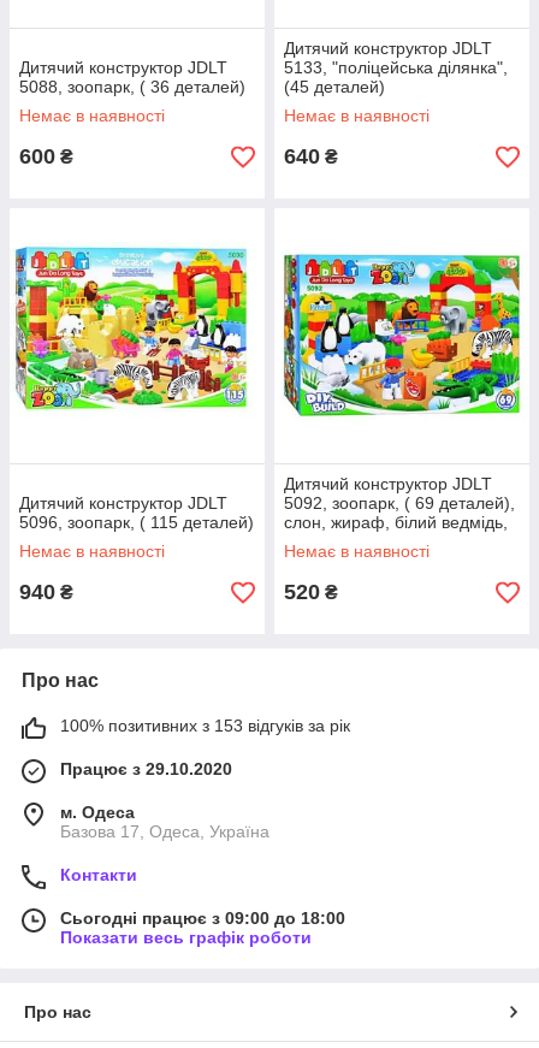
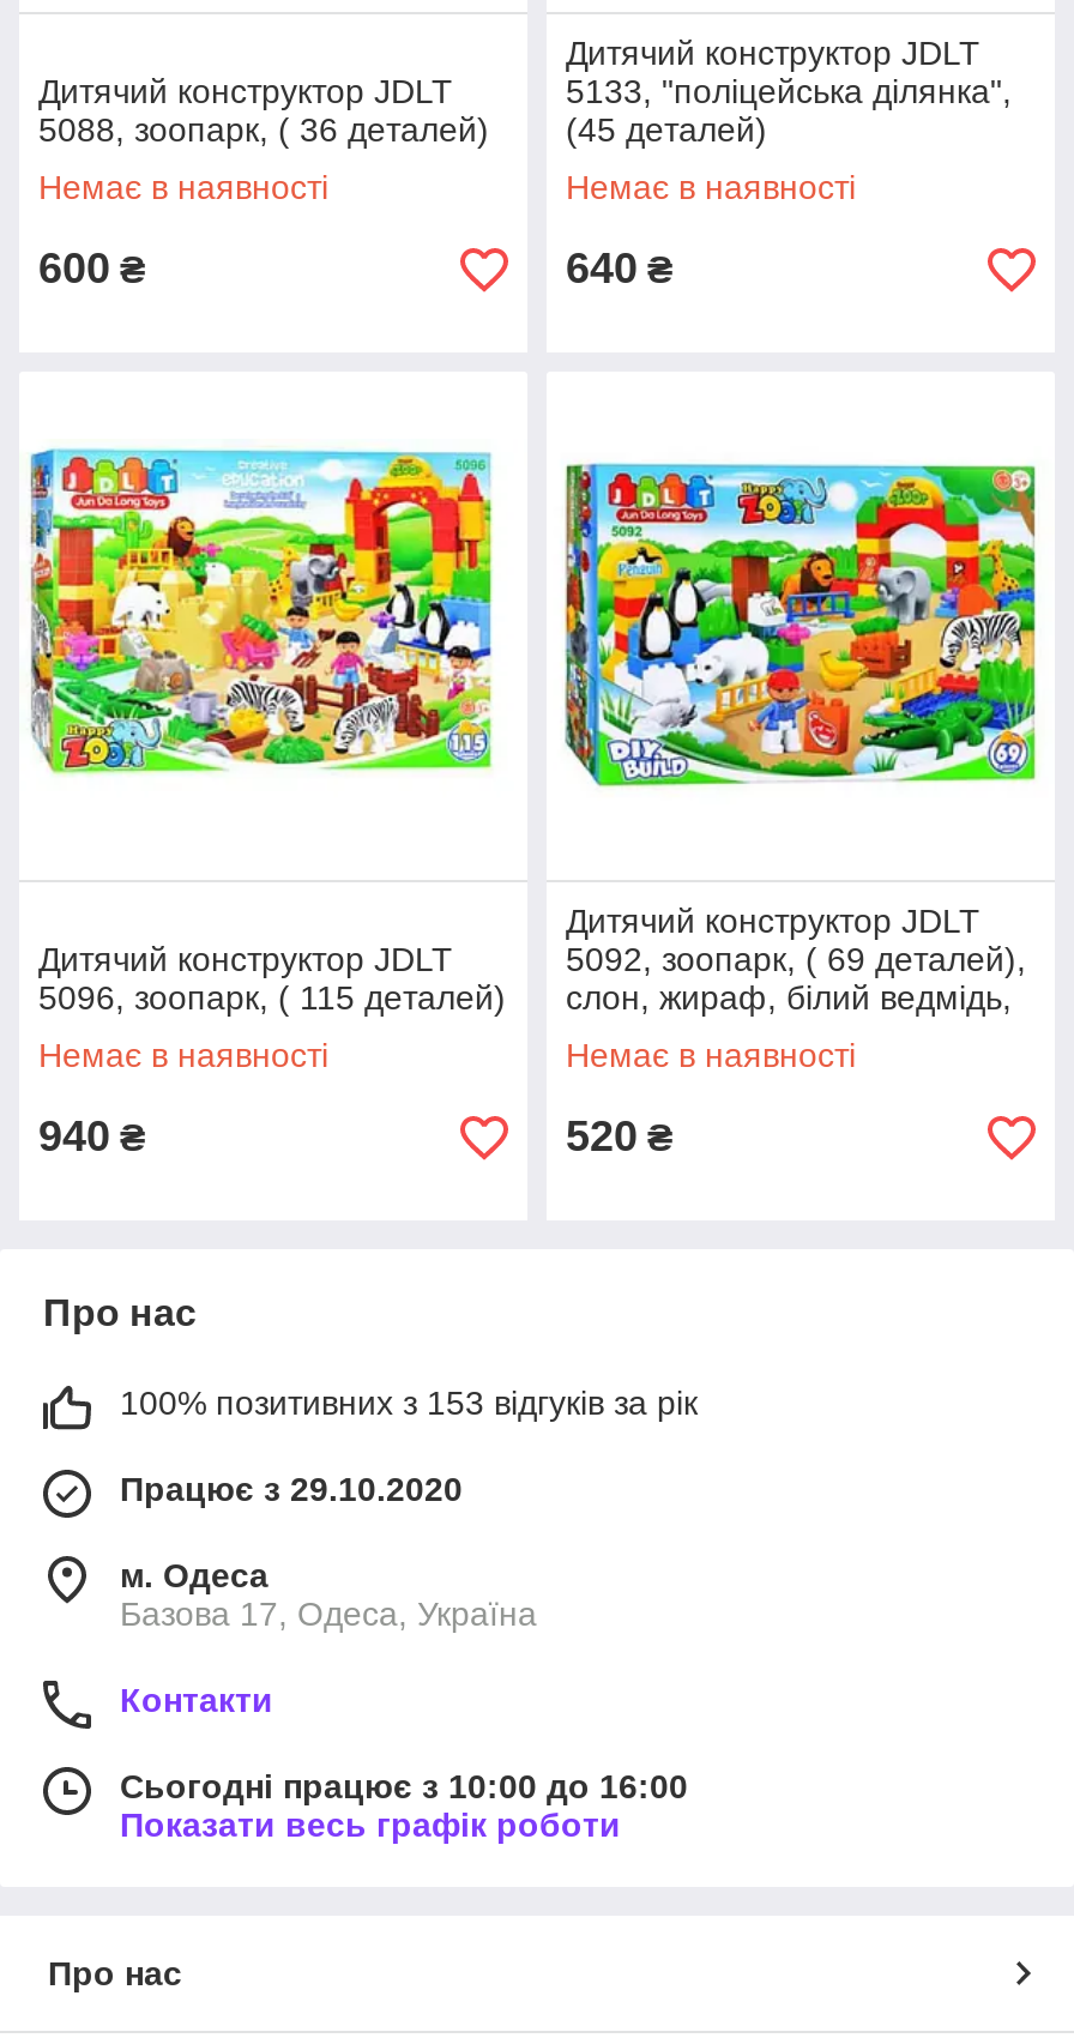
[60,908,345,928] Сьогодні працює з 09:00 до 18:00 -> [120,1767,688,1805] Сьогодні працює з 10:00 до 16:00

